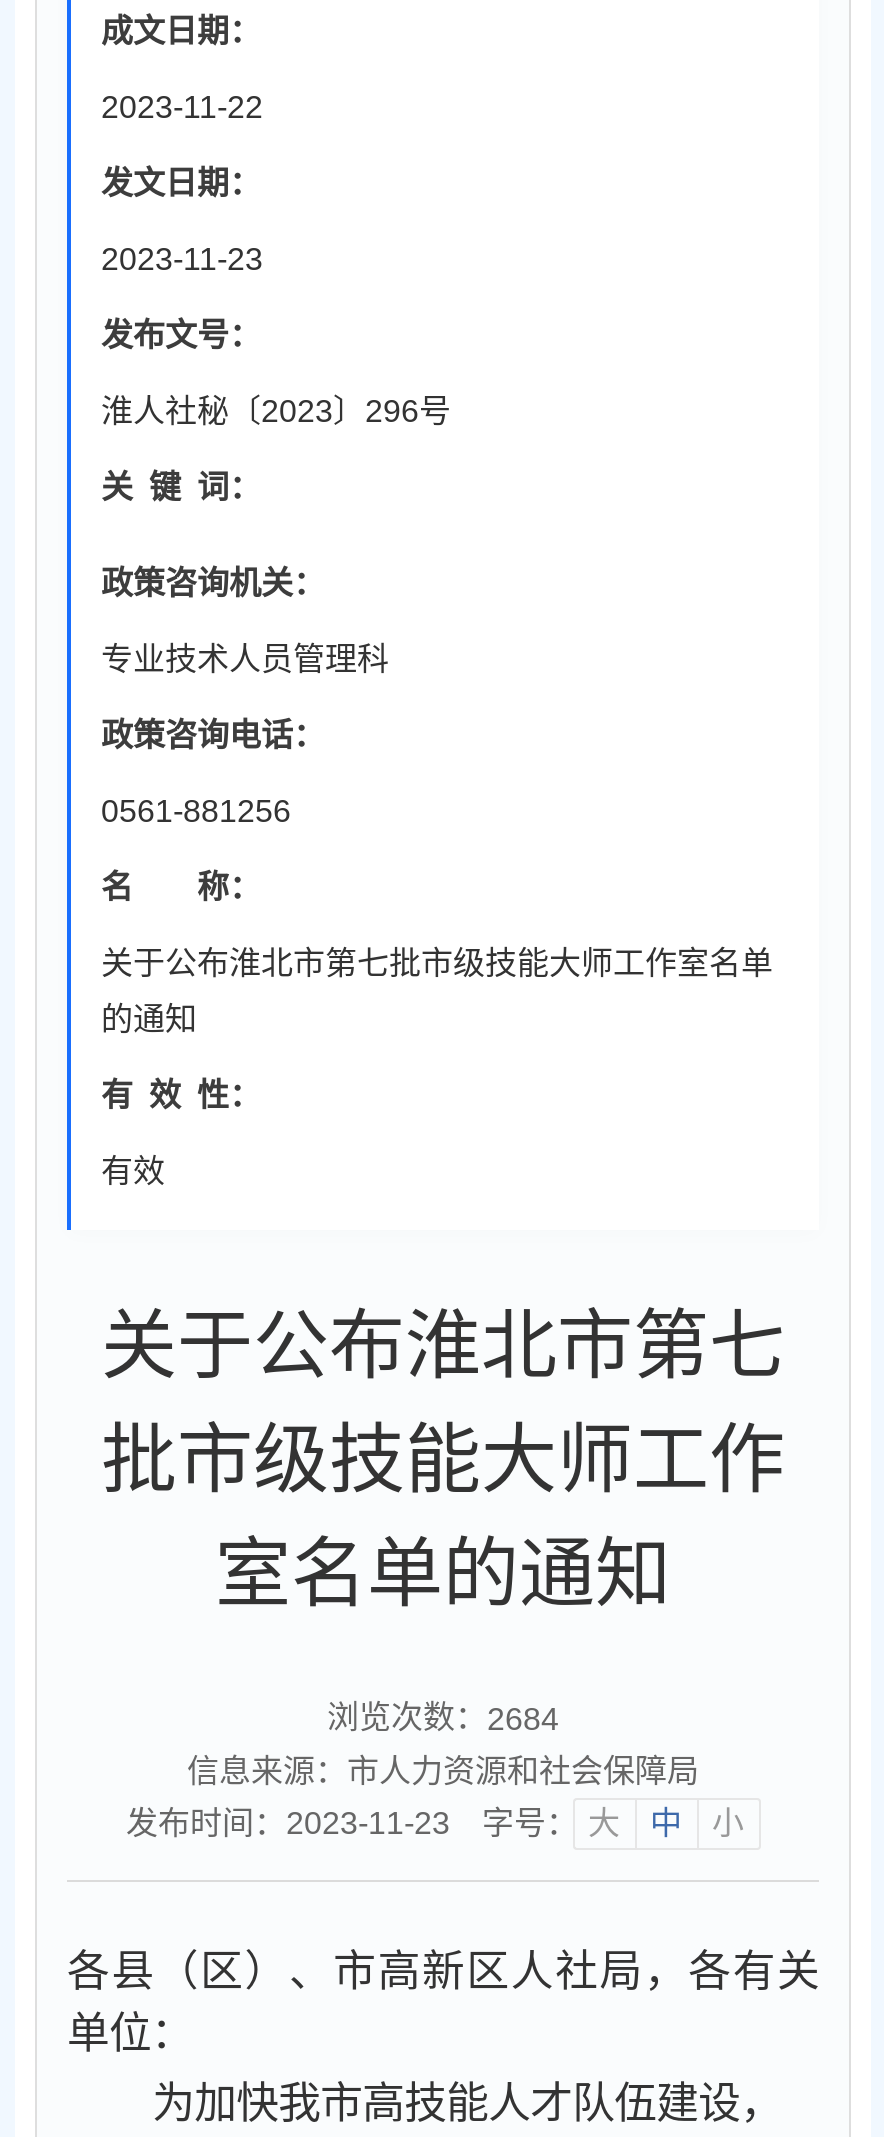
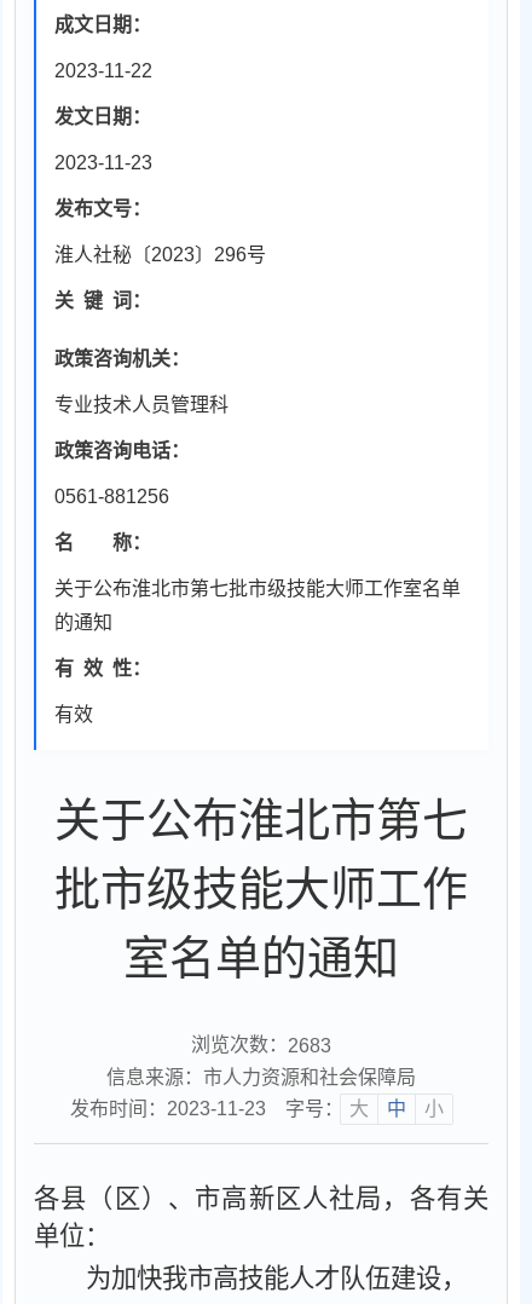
[327,1701,559,1736] 浏览次数：2684 -> [191,1035,331,1056] 浏览次数：2683

